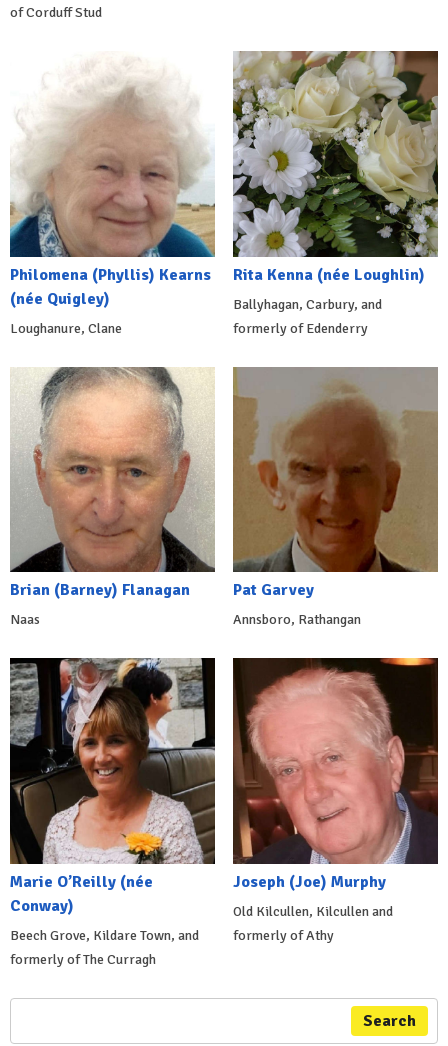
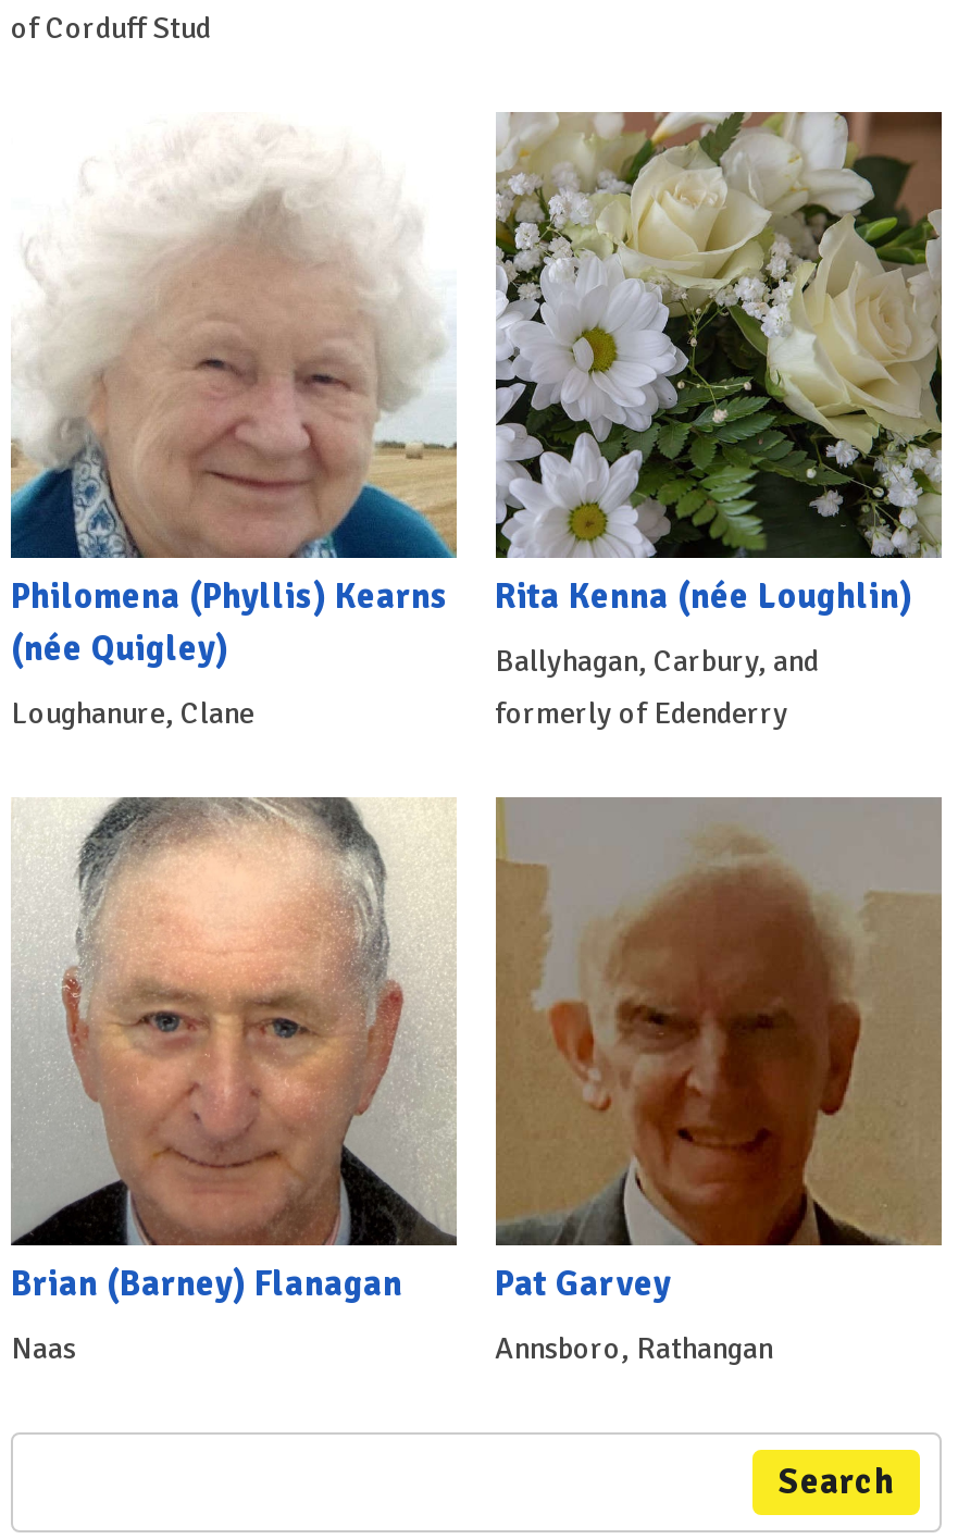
[9,657,216,968] [image] | Marie O’Reilly (née | Conway) | Beech Grove, Kildare Town, and | formerly of The Curragh -> none
[232,657,439,944] [image] | Joseph (Joe) Murphy | Old Kilcullen, Kilcullen and | formerly of Athy -> none

